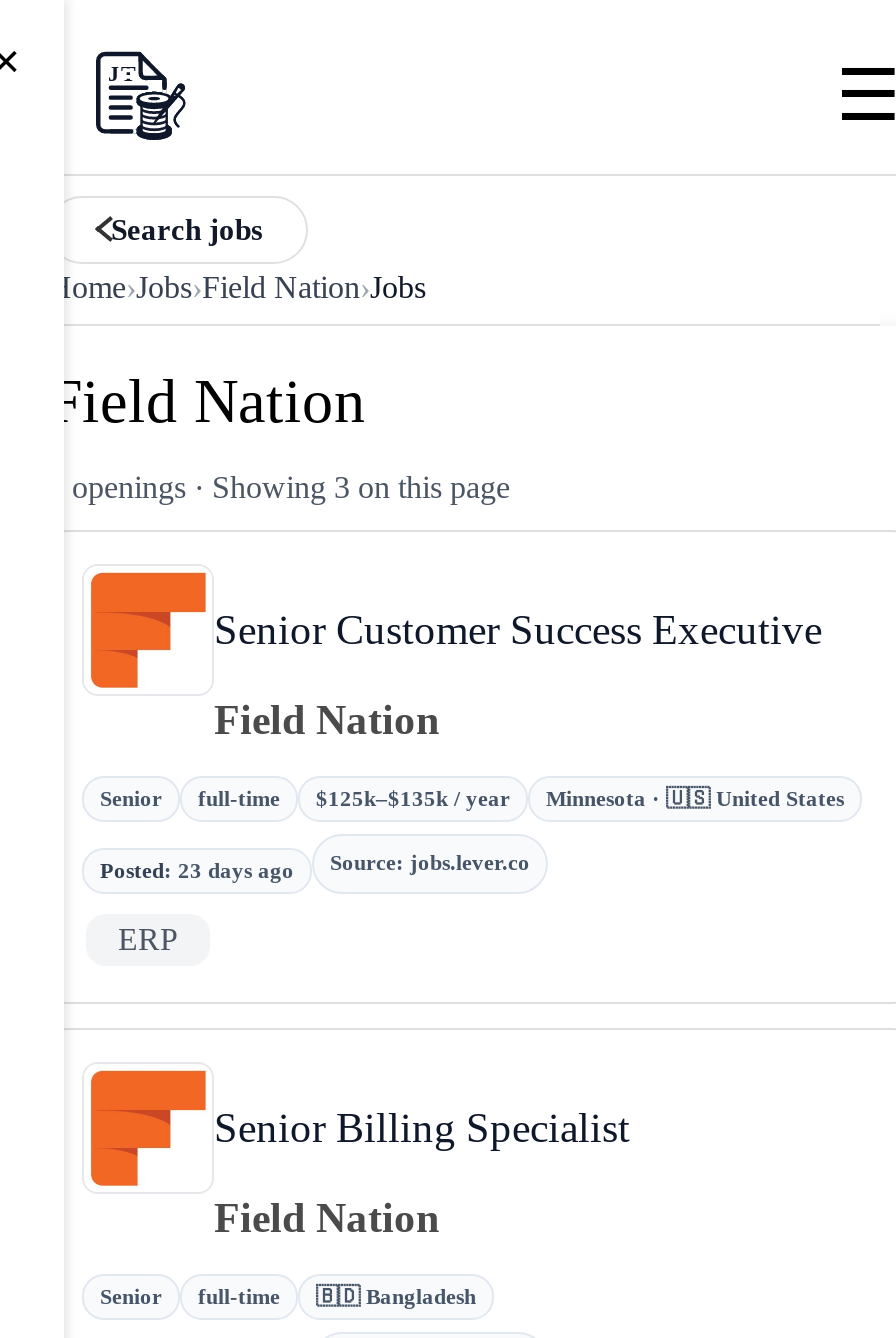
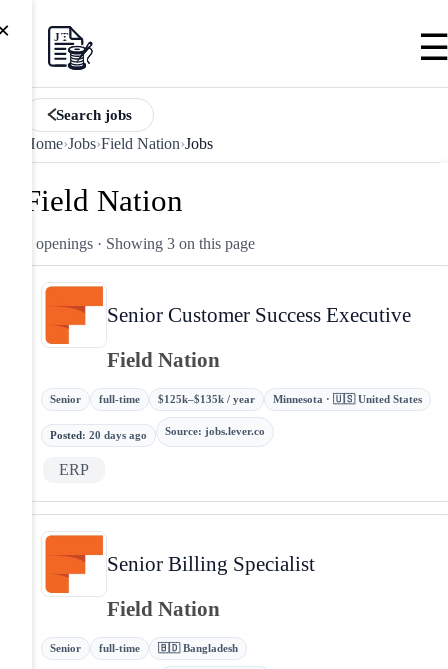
[100,858,294,882] Posted: 23 days ago -> [50,429,147,441] Posted: 20 days ago

